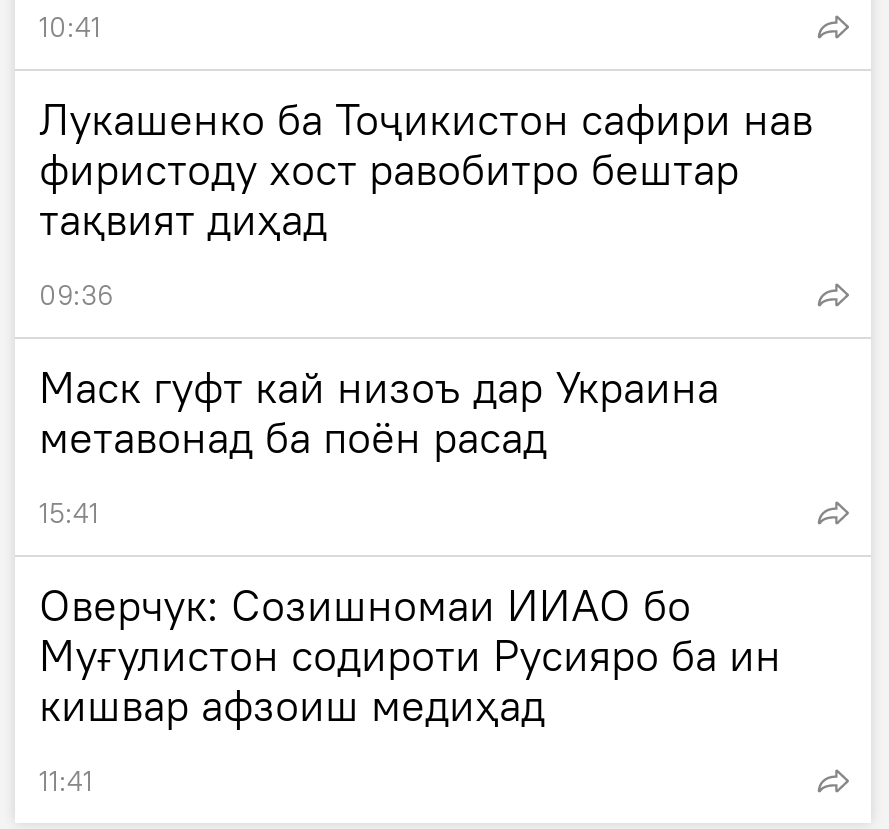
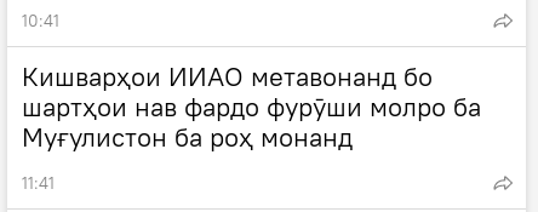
[39,91,813,733] Лукашенко ба Тоҷикистон сафири нав | фиристоду хост равобитро бештар | тақвият диҳад | 09:36 | Маск гуфт кай низоъ дар Украина | метавонад ба поён расад | 15:41 | Оверчук: Созишномаи ИИАО бо | Муғулистон содироти Русияро ба ин | кишвар афзоиш медиҳад -> [22,59,481,154] Кишварҳои ИИАО метавонанд бо | шартҳои нав фардо фурӯши молро ба | Муғулистон ба роҳ монанд

